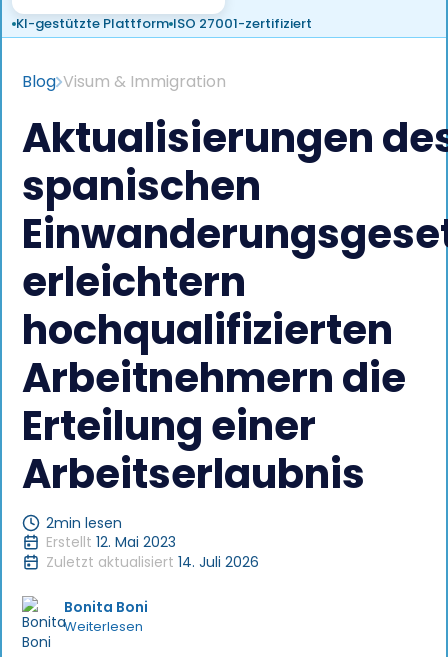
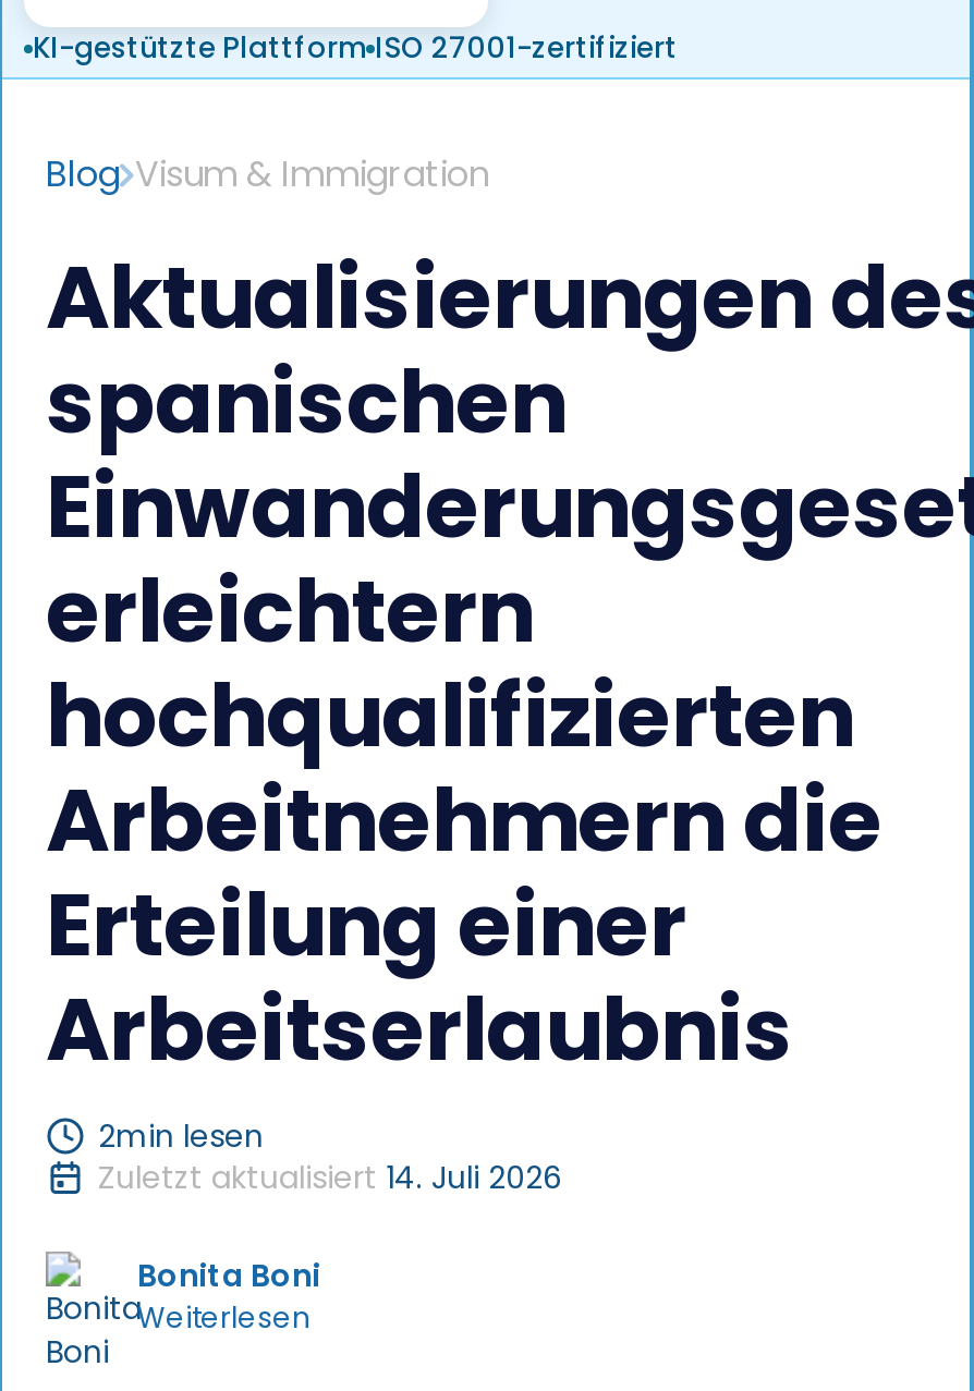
[46,532,176,552] Erstellt 12. Mai 2023 -> none

